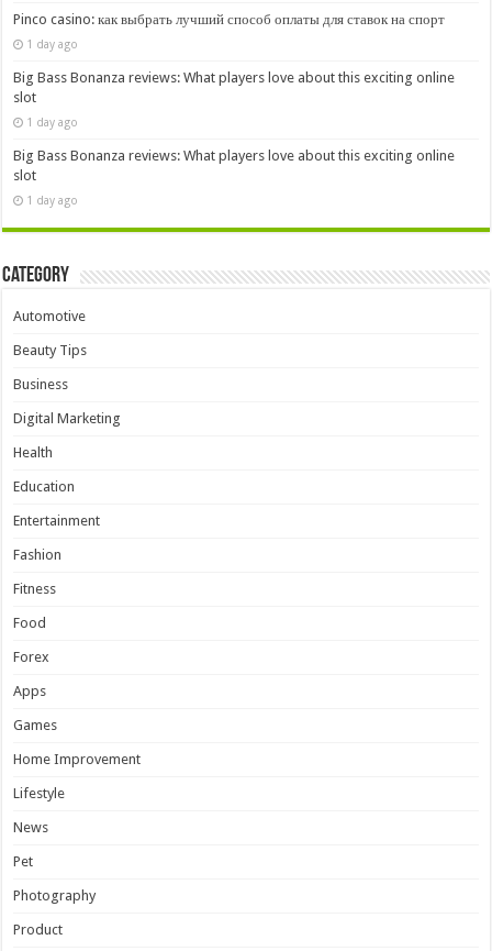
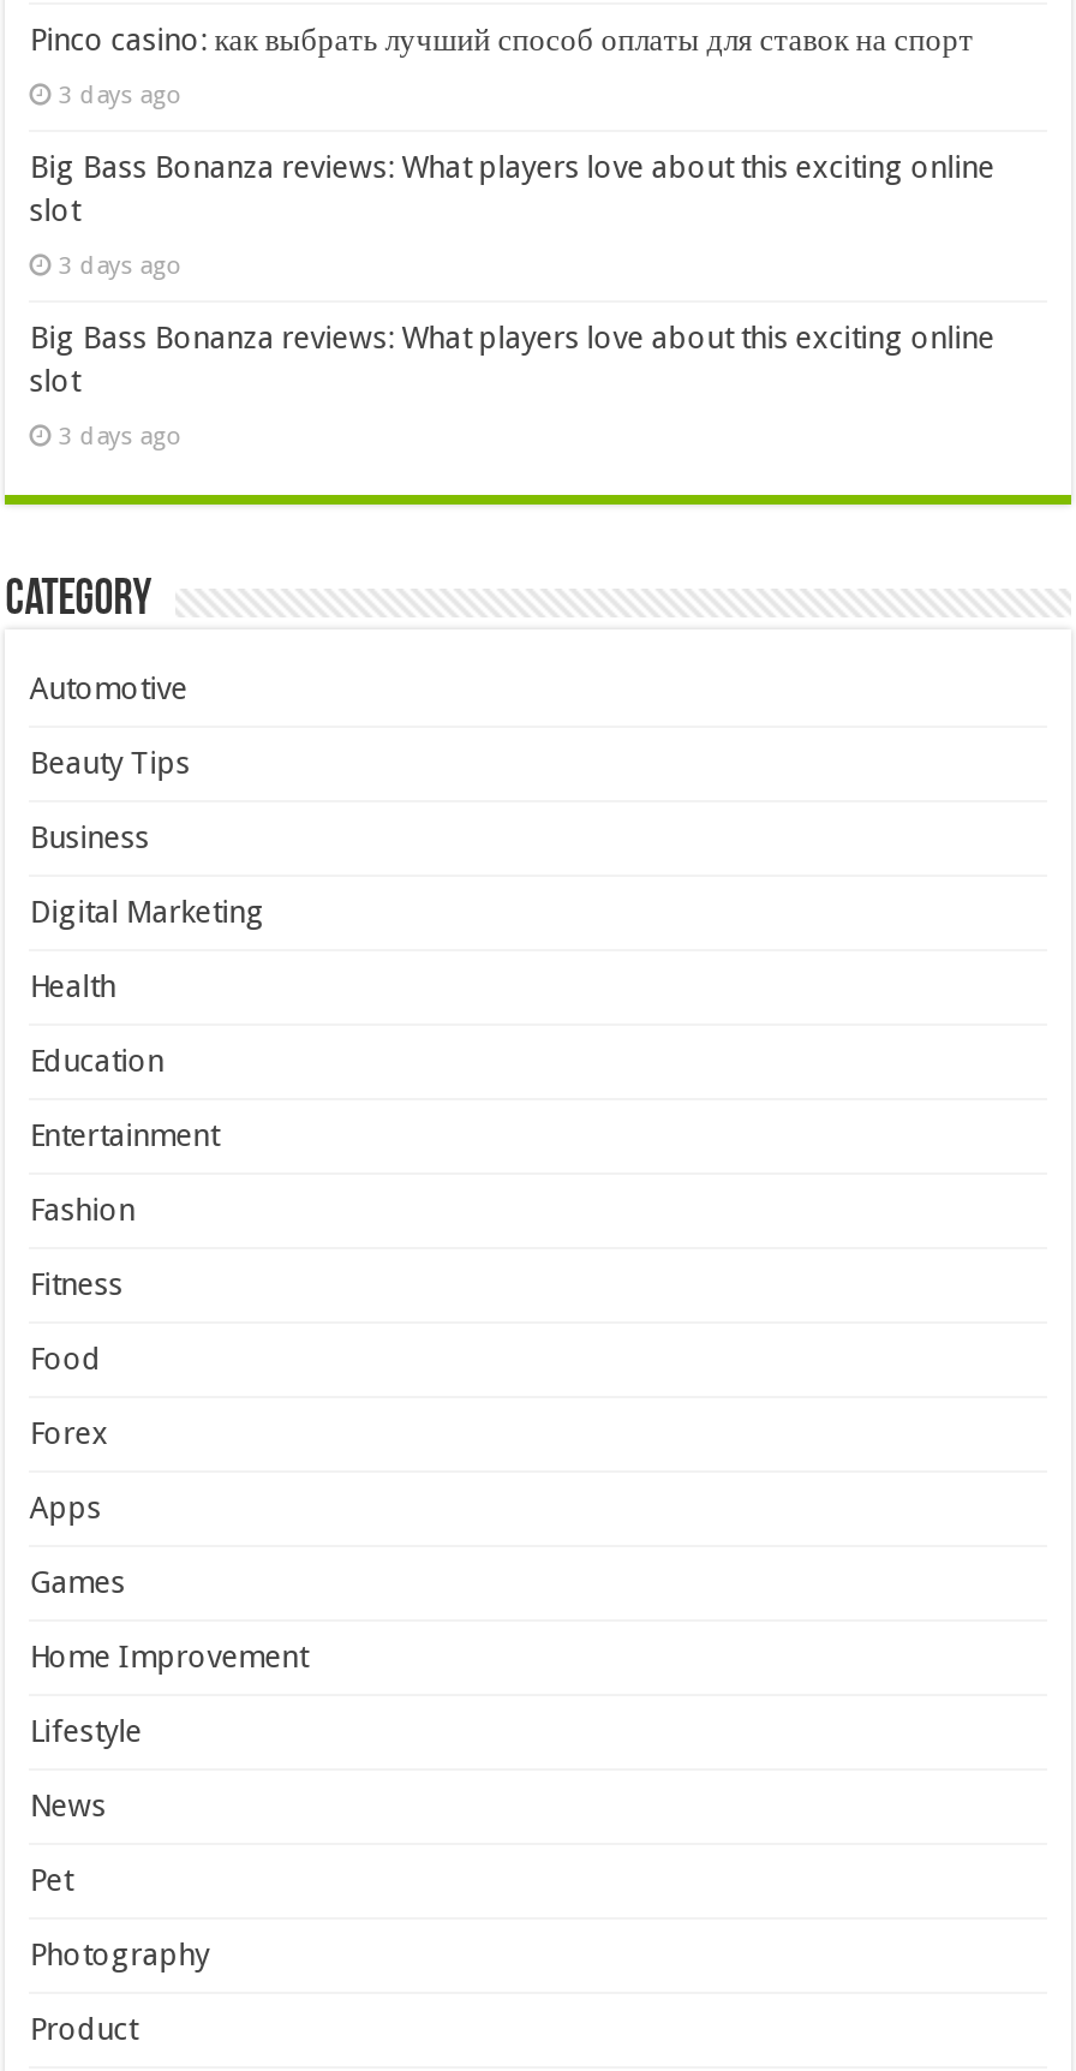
[27,37,78,51] 1 day ago -> [58,79,183,108] 3 days ago
[27,115,78,129] 1 day ago -> [58,250,183,279] 3 days ago
[27,193,78,207] 1 day ago -> [58,420,183,449] 3 days ago

